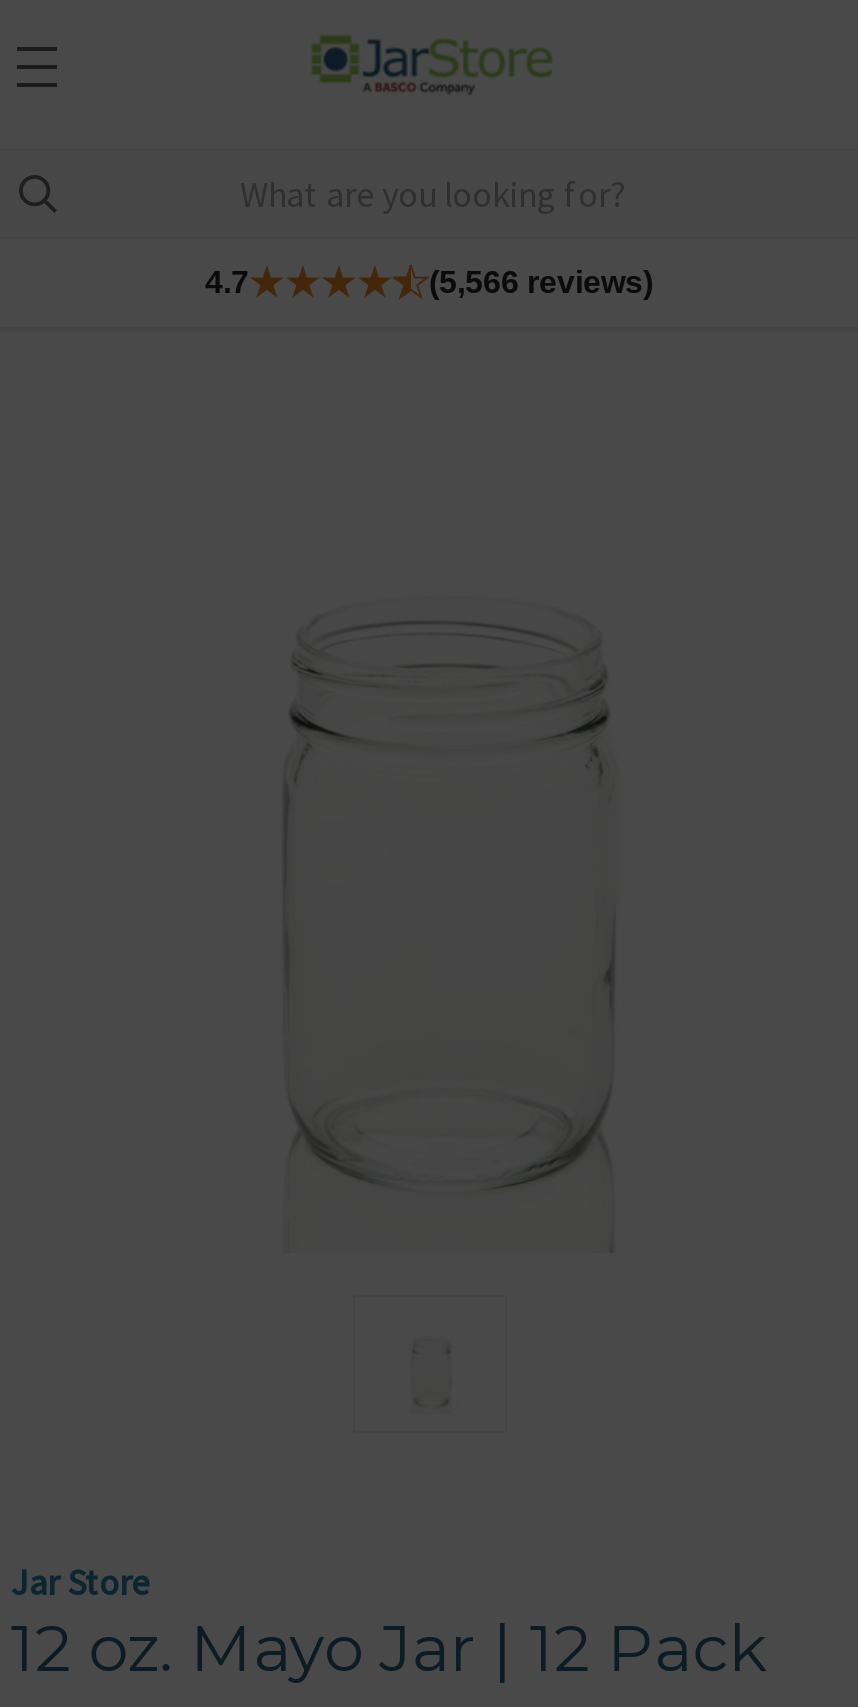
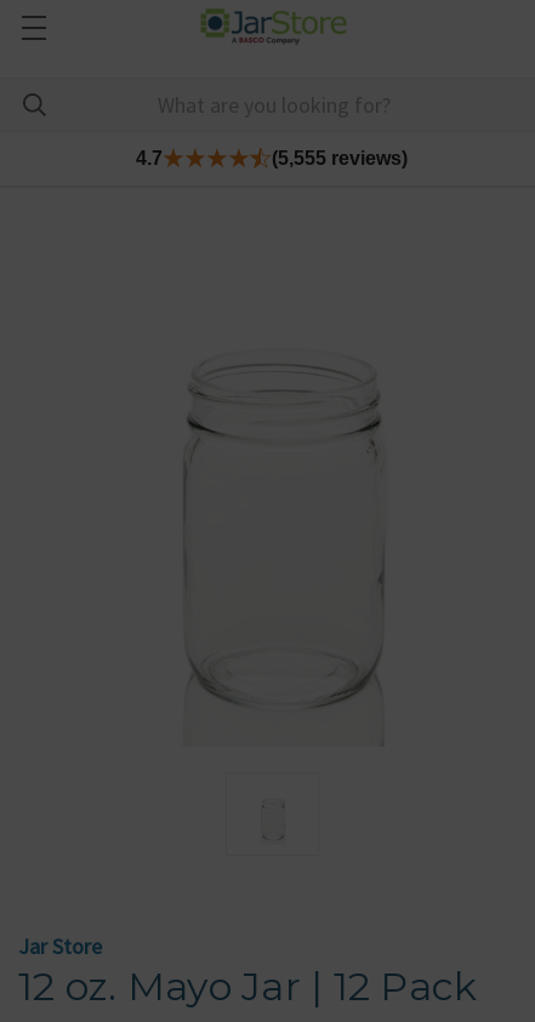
[429,265,653,299] (5,566 reviews) -> [272,148,408,169] (5,555 reviews)

